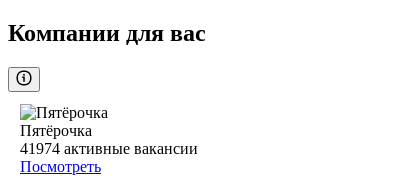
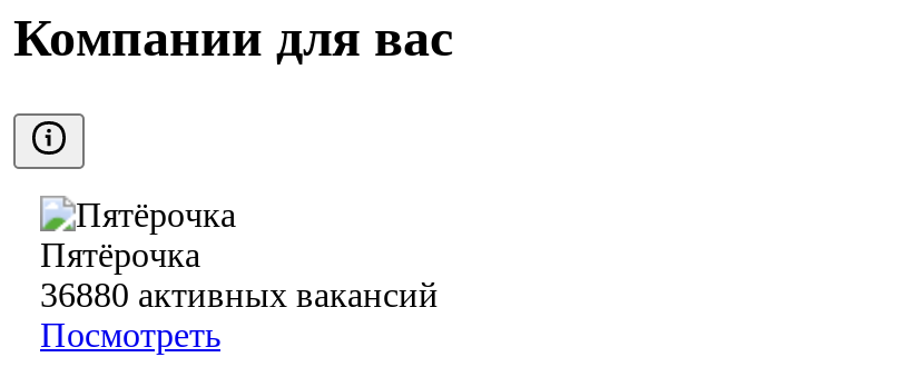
[20,140,198,157] 41974 активные вакансии -> [40,276,439,314] 36880 активных вакансий

